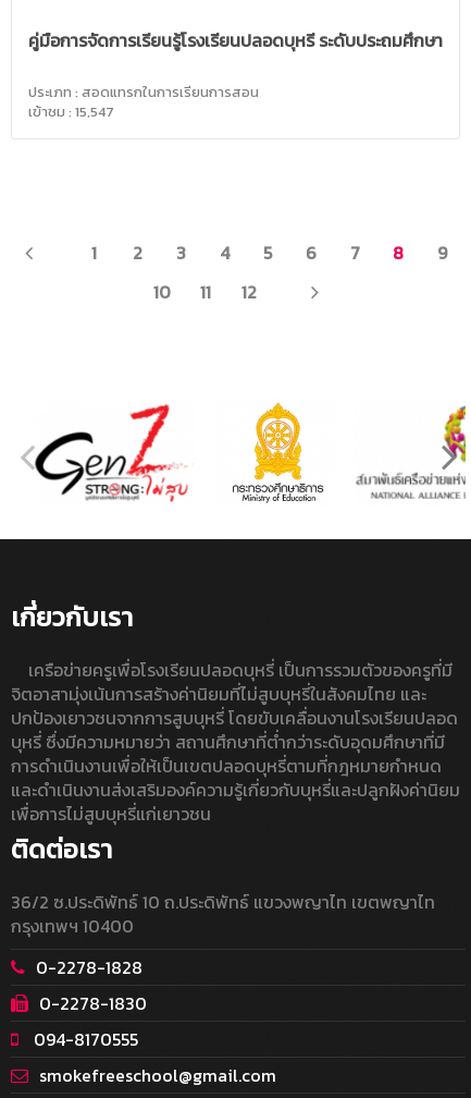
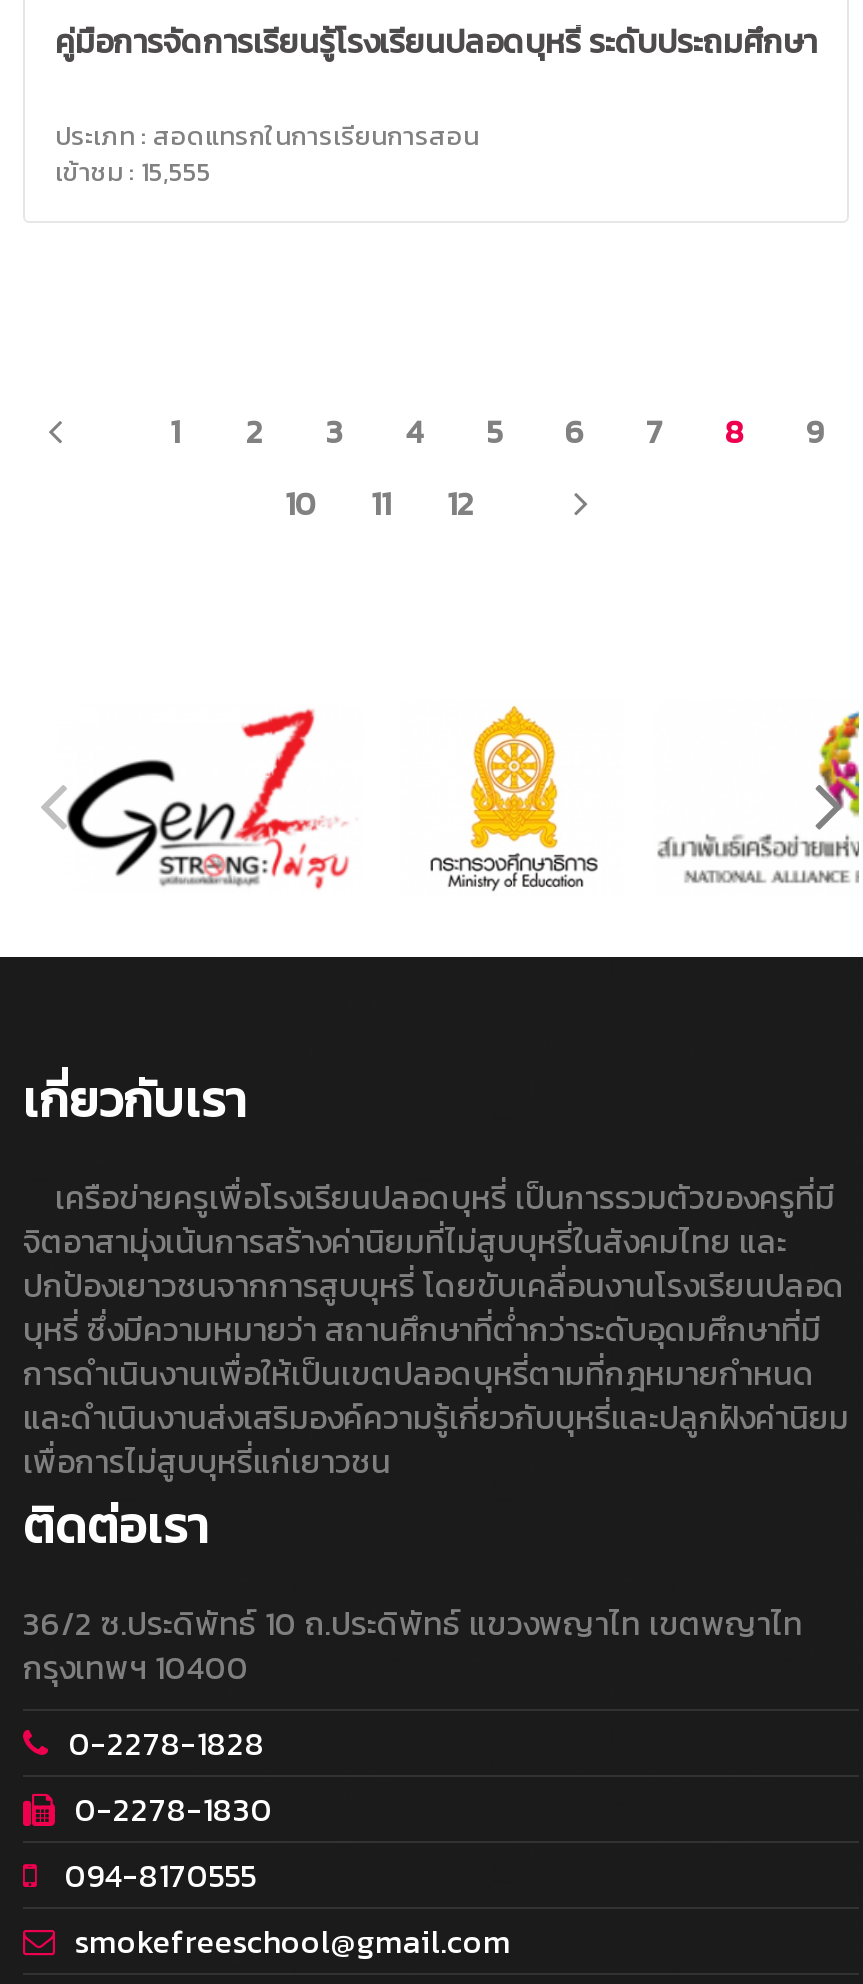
[28,101,114,122] เข้าชม : 15,547 -> [55,152,211,190] เข้าชม : 15,555

